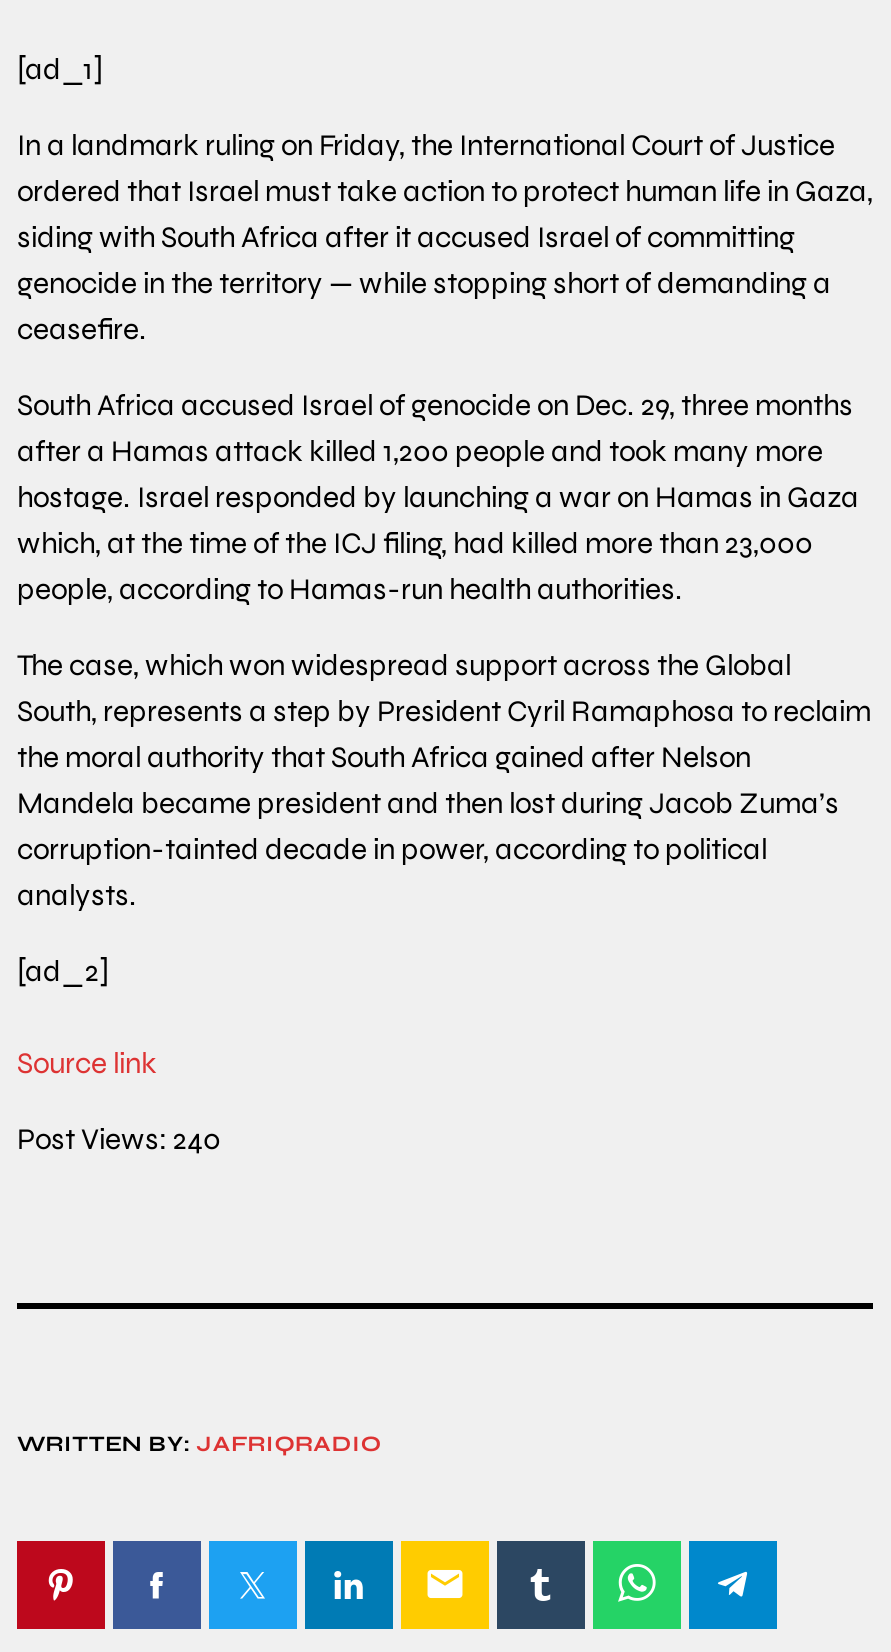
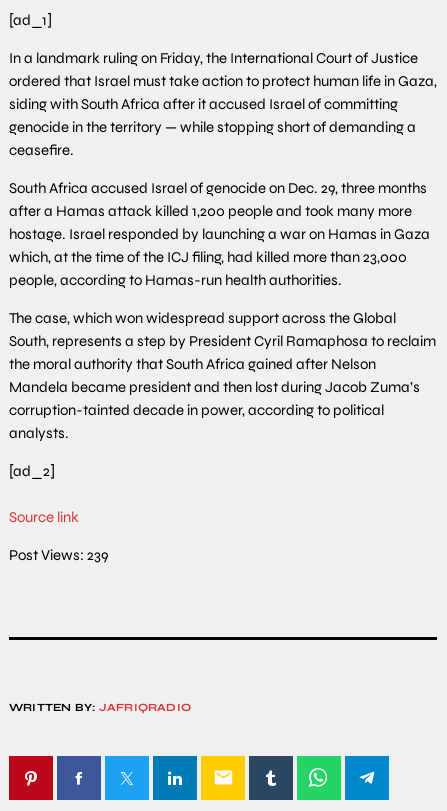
[17,1120,221,1156] Post Views: 240 -> [9,546,108,564] Post Views: 239

